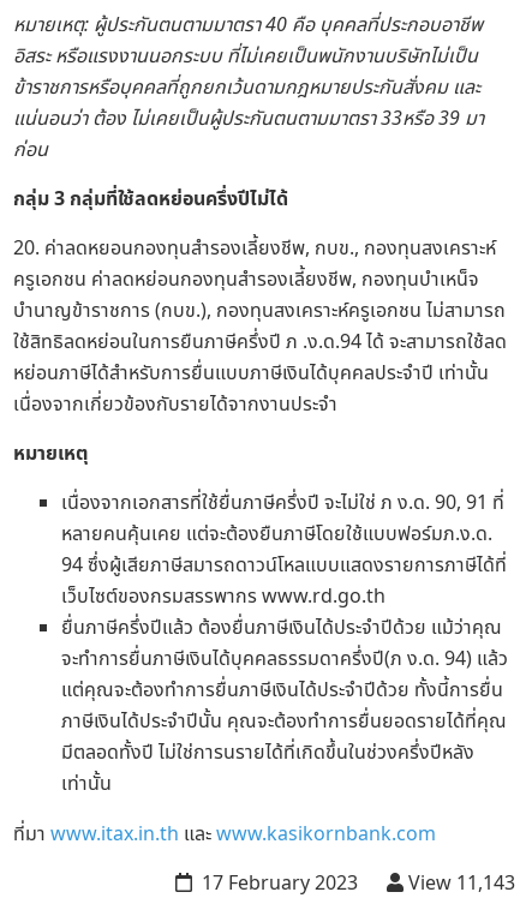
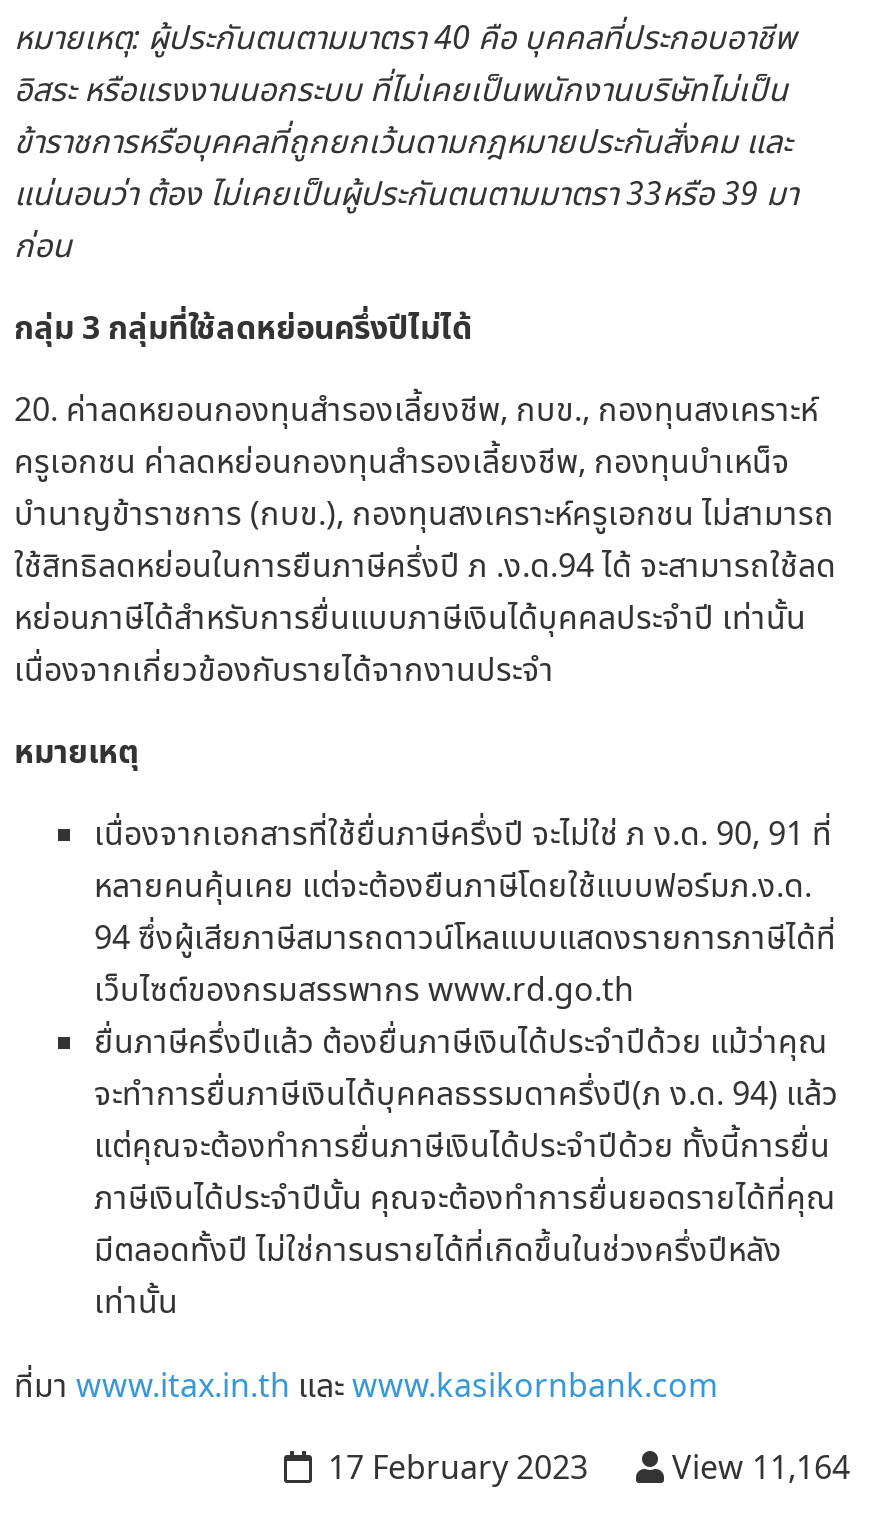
[202,869,515,898] 17 February 2023 View 11,143 -> [328,1444,850,1492] 17 February 2023 View 11,164

